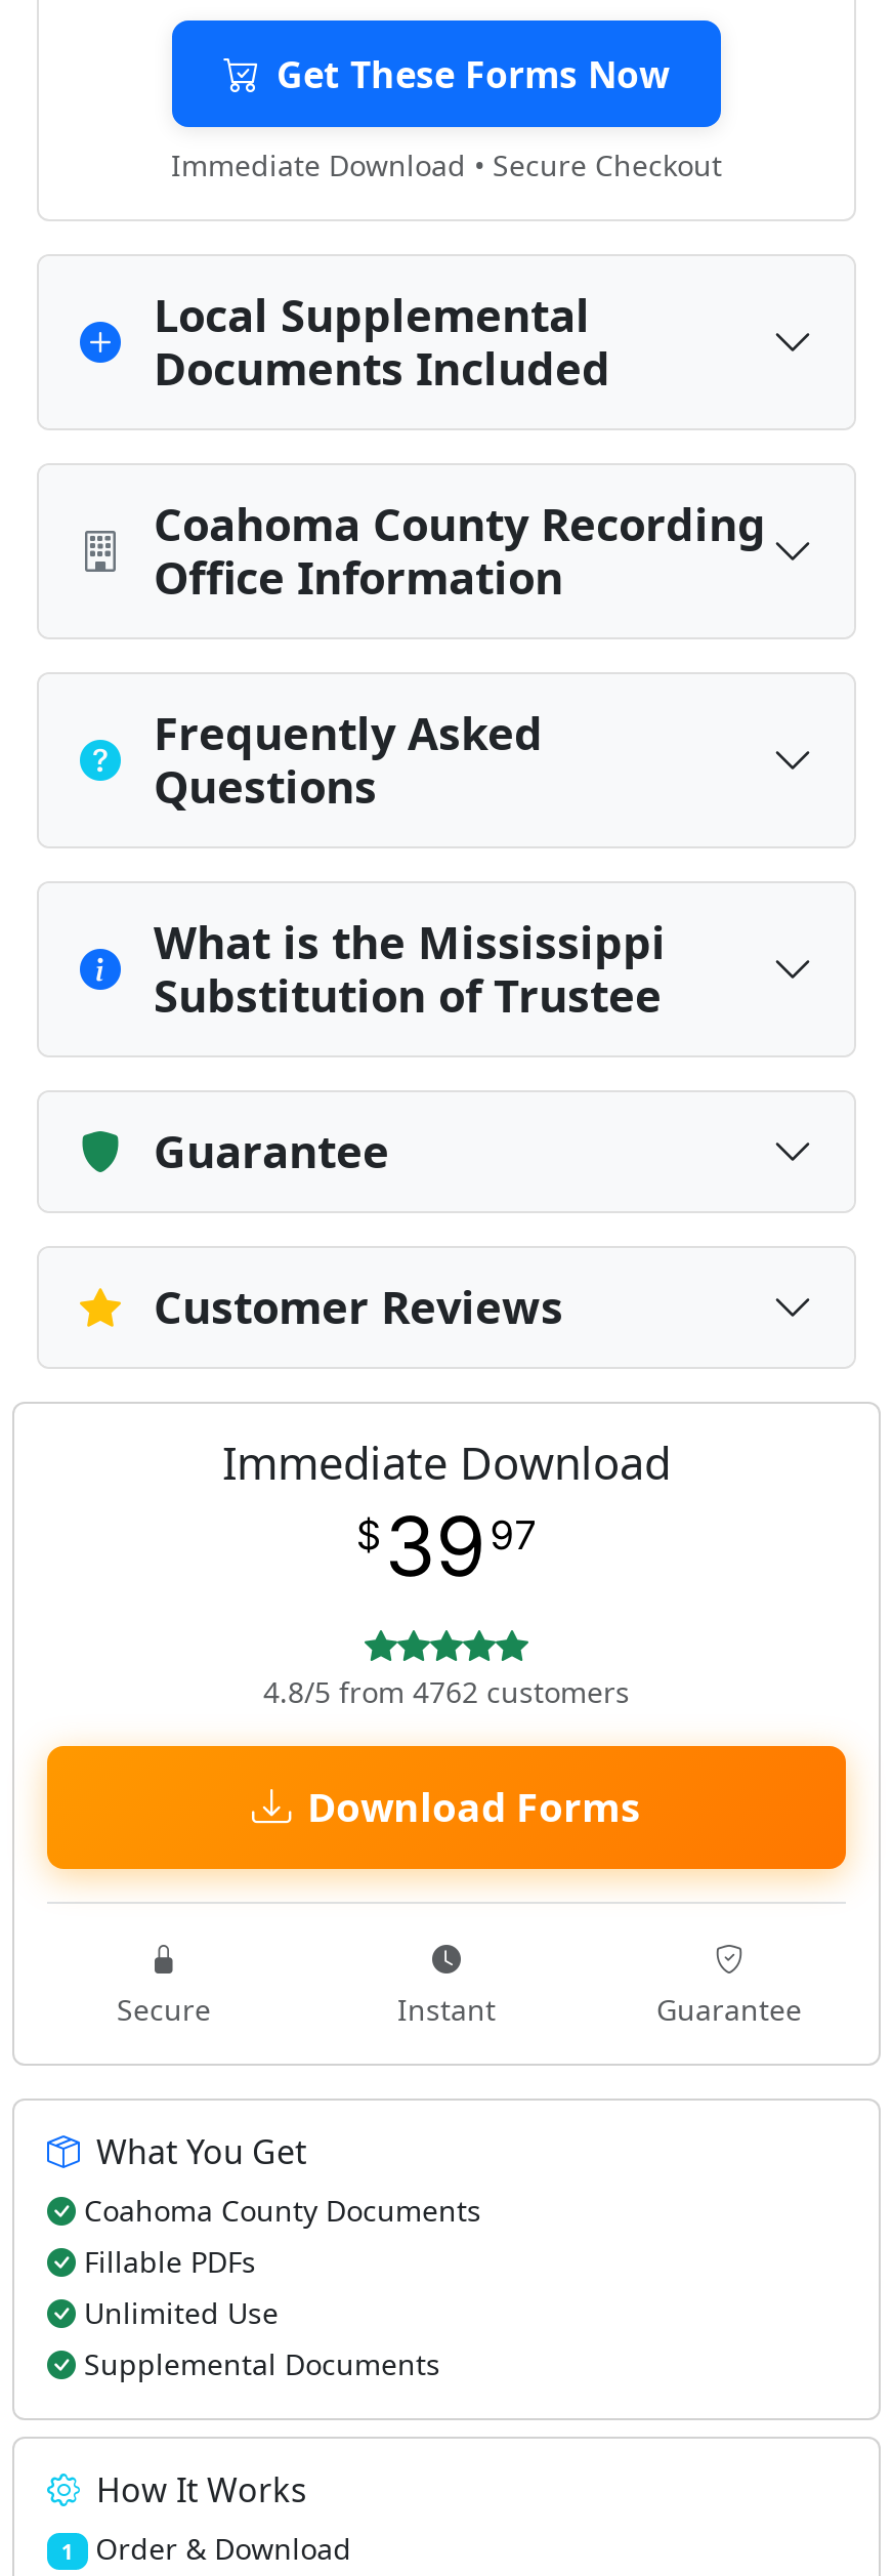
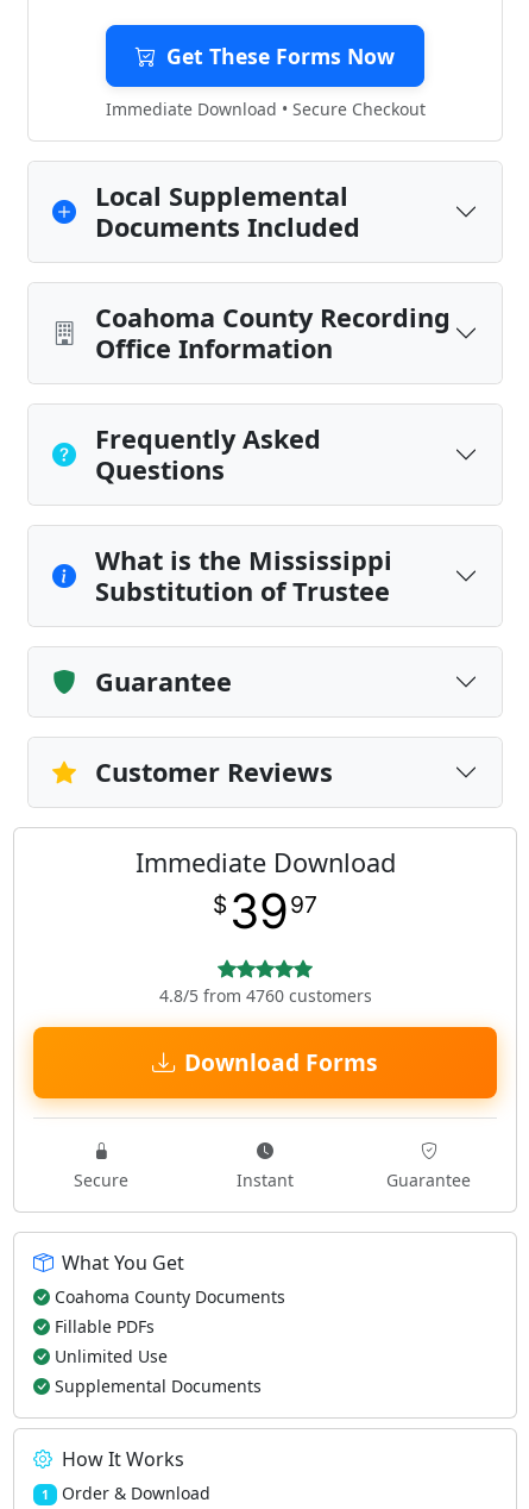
[263,1672,630,1711] 4.8/5 from 4762 customers -> [159,984,371,1007] 4.8/5 from 4760 customers

